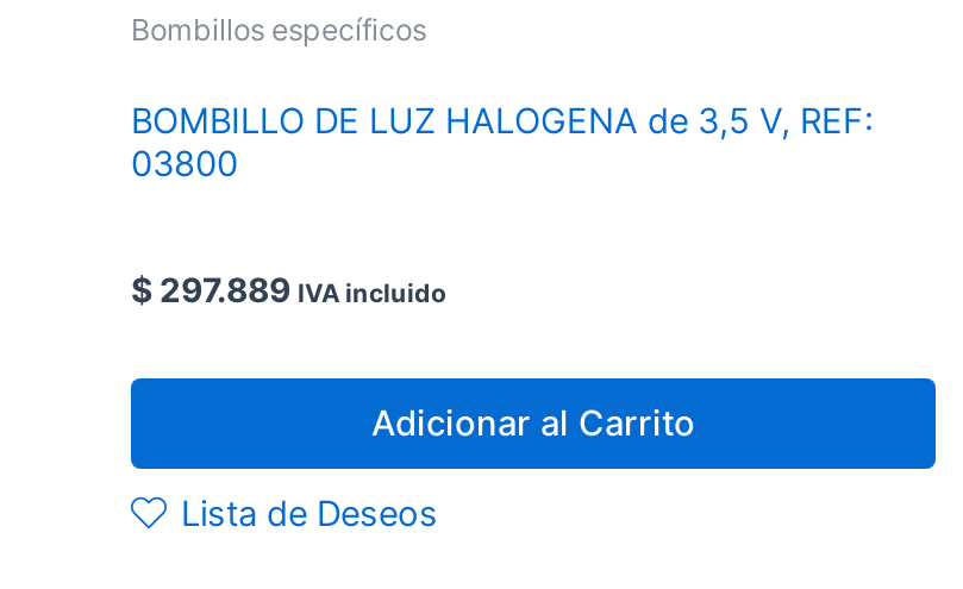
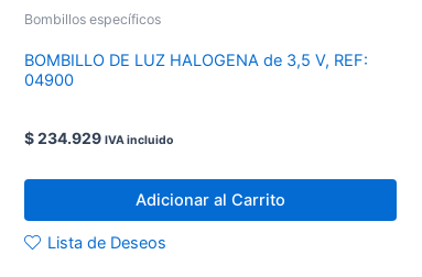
[131,143,238,185] 03800 -> [24,71,74,91] 04900
[131,268,445,308] $297.889 IVA incluido -> [24,129,173,147] $234.929 IVA incluido

